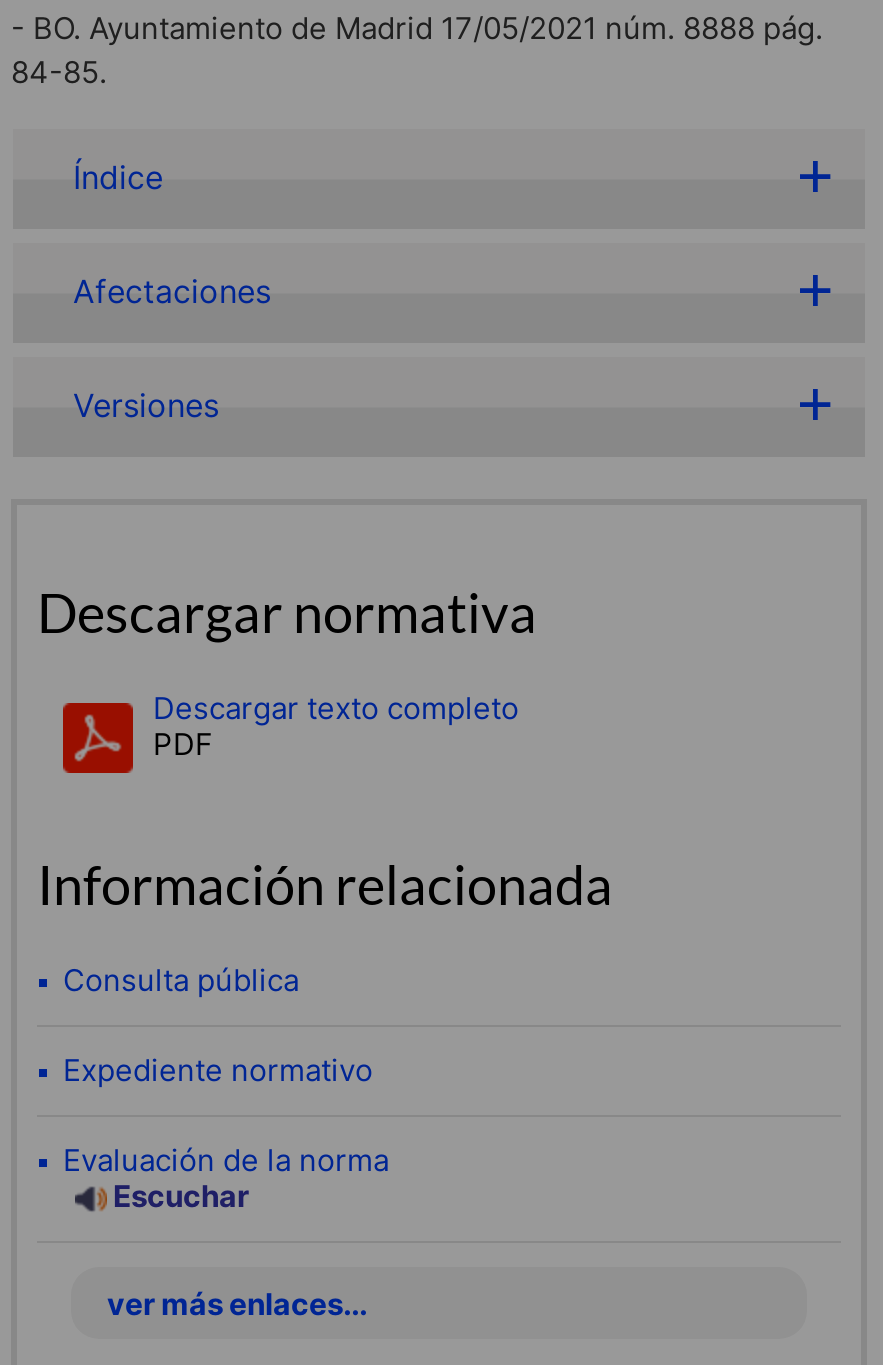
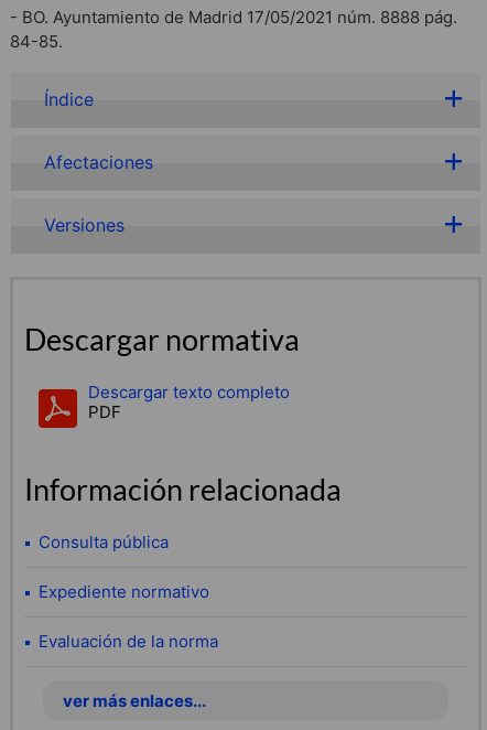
[107,1178,249,1216] Escuchar -> none

